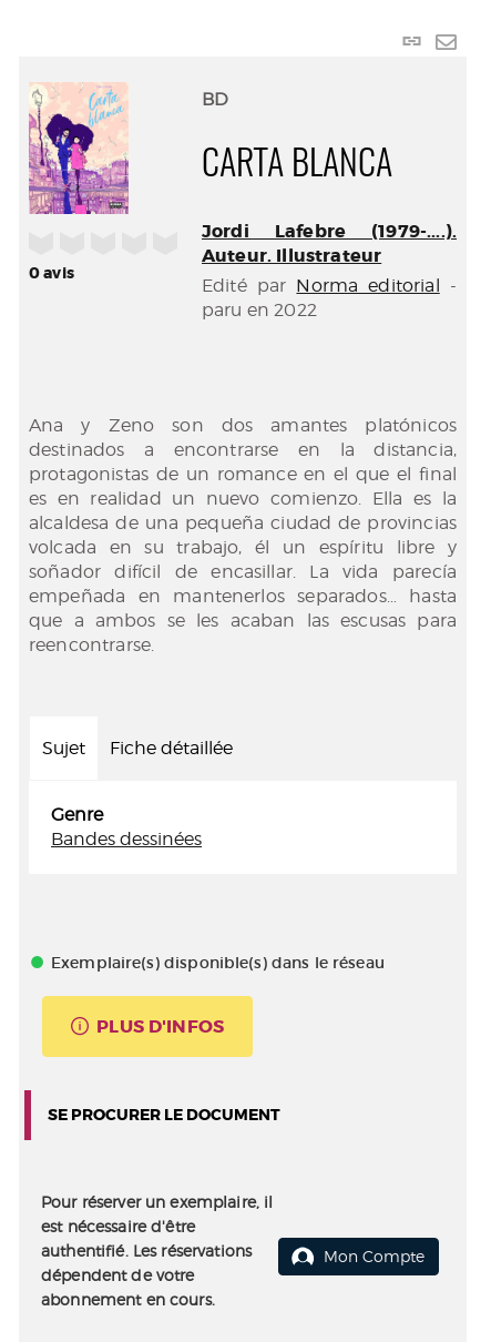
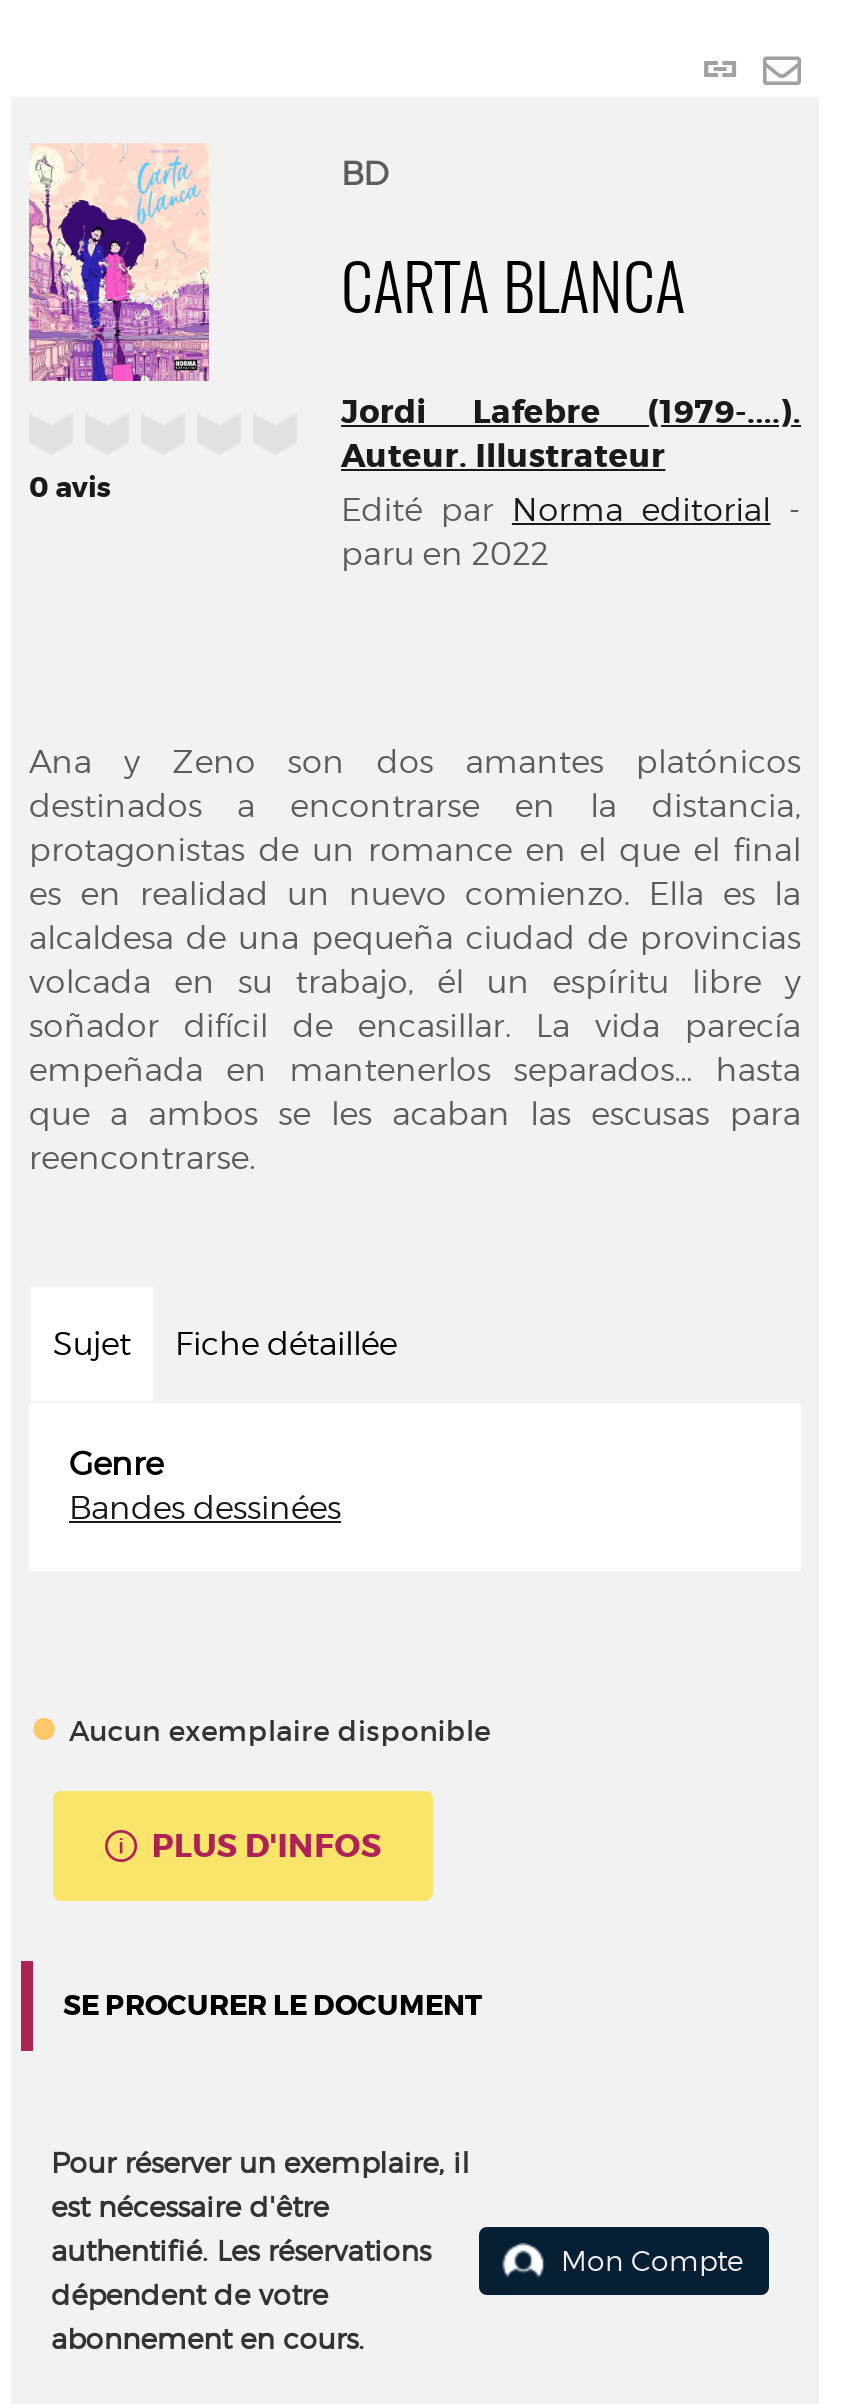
[51,953,384,973] Exemplaire(s) disponible(s) dans le réseau -> [69,1713,491,1749] Aucun exemplaire disponible

